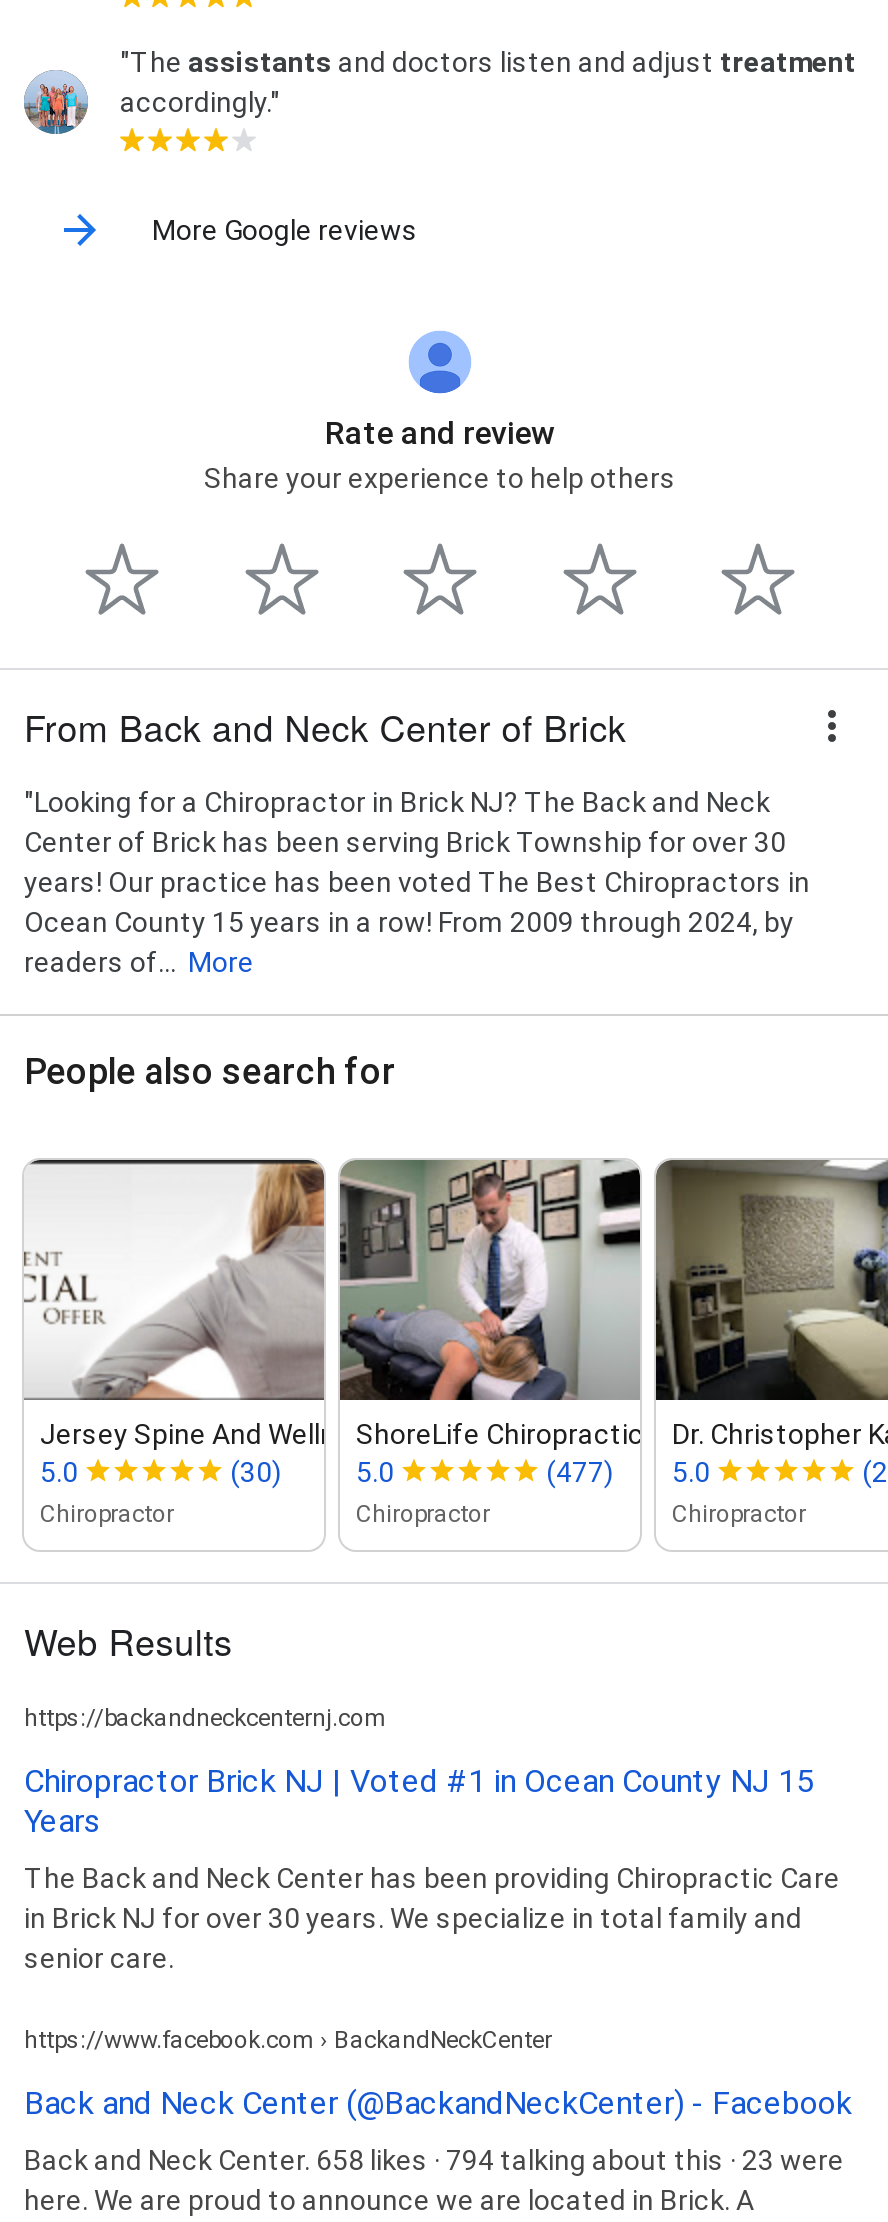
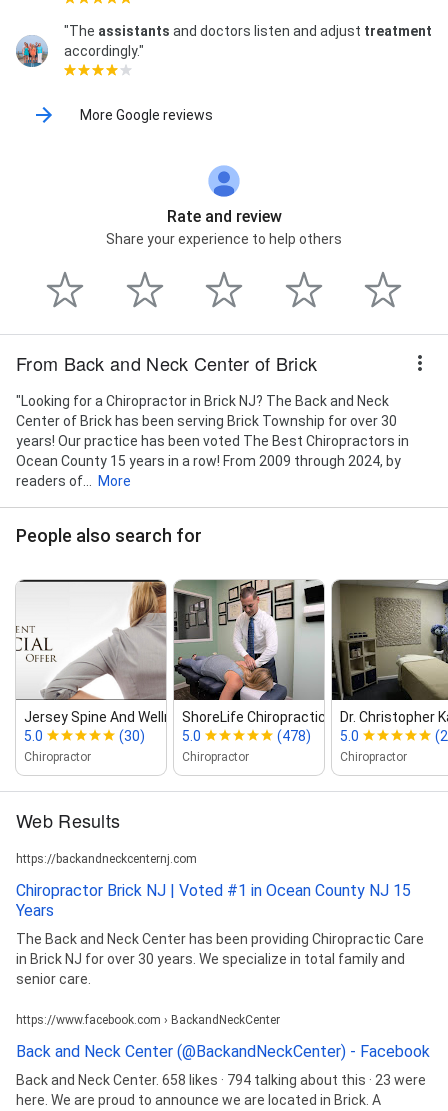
[546,1455,710,1487] (477) 5.0 -> [277,728,359,744] (478) 5.0

